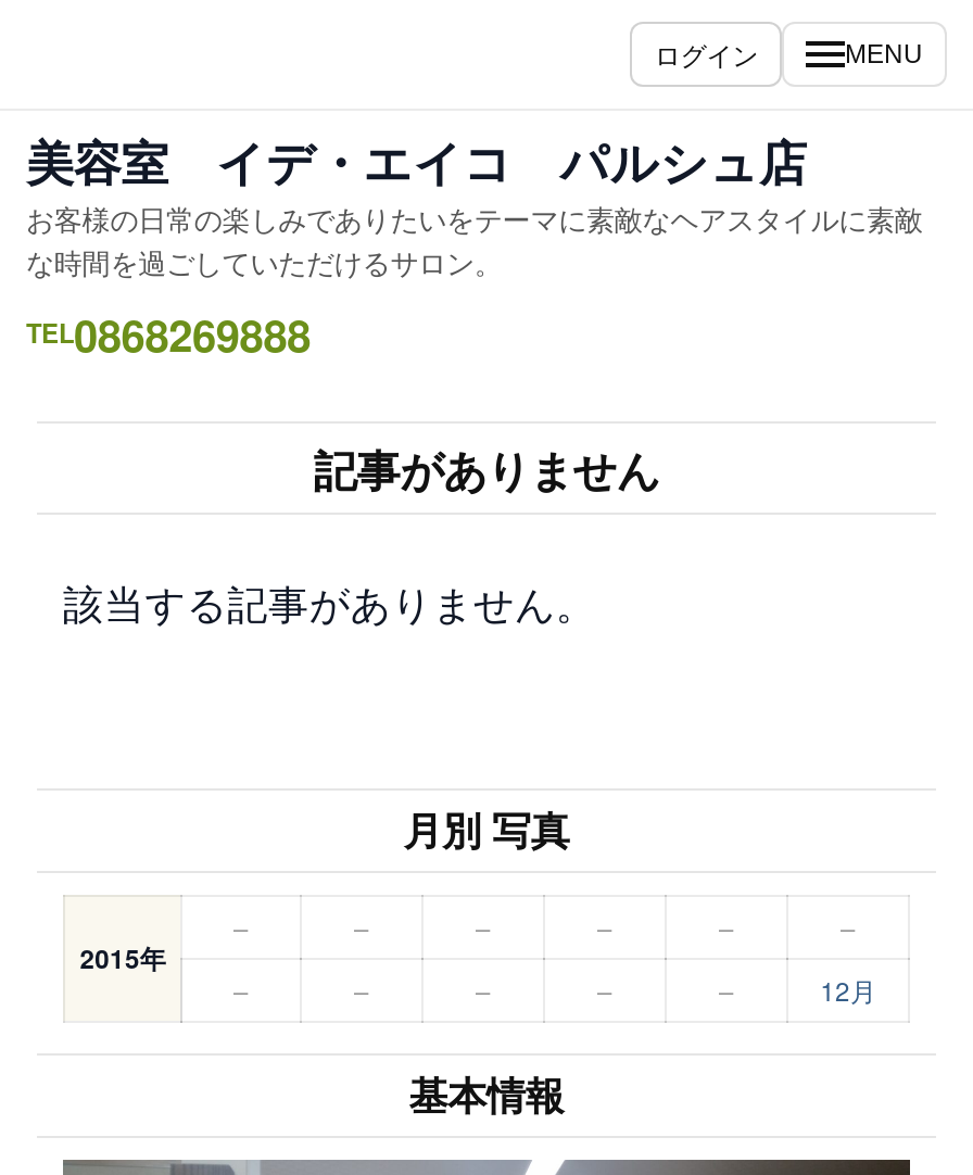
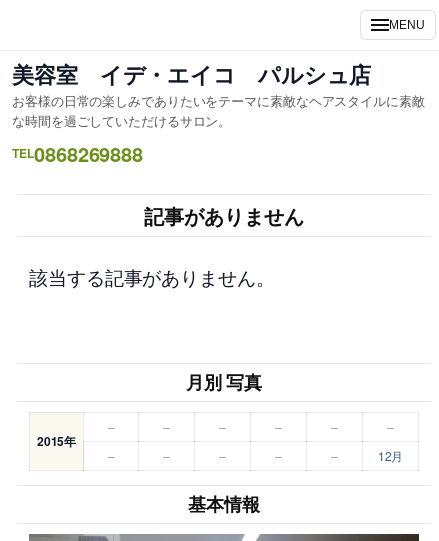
[655,35,758,72] ログイン -> none

